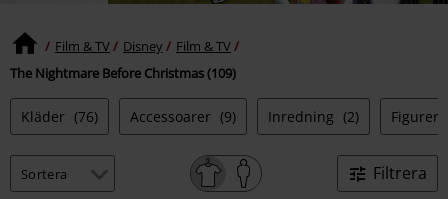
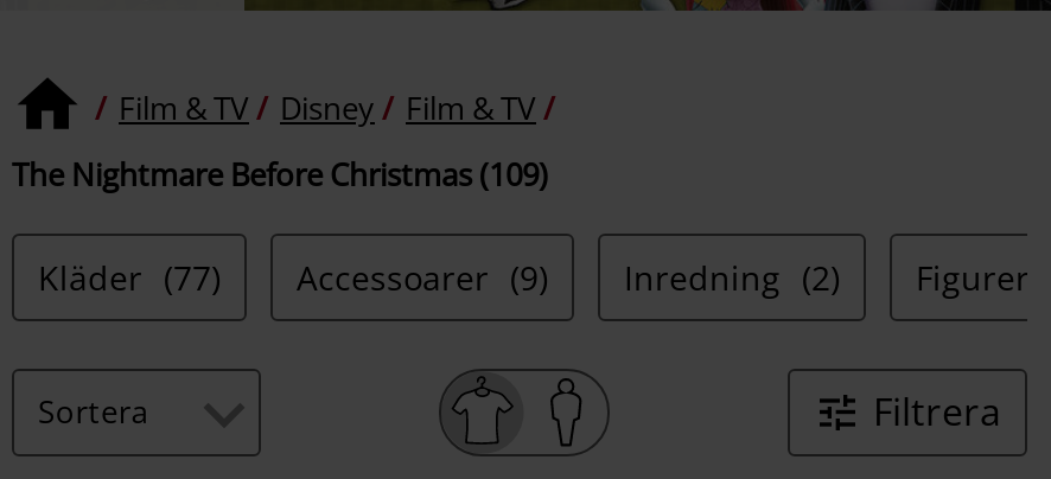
[21,107,443,126] Kläder (76) Accessoarer (9) Inredning (2) Figurer -> [38,255,1039,300] Kläder (77) Accessoarer (9) Inredning (2) Figurer

